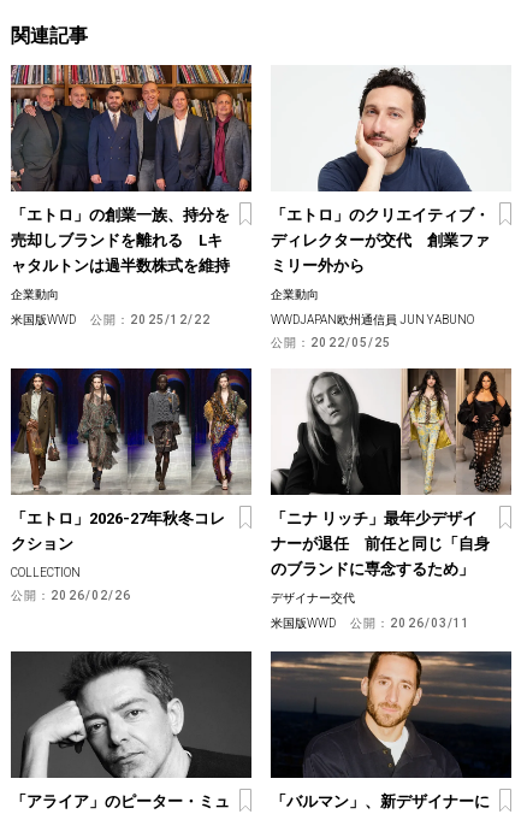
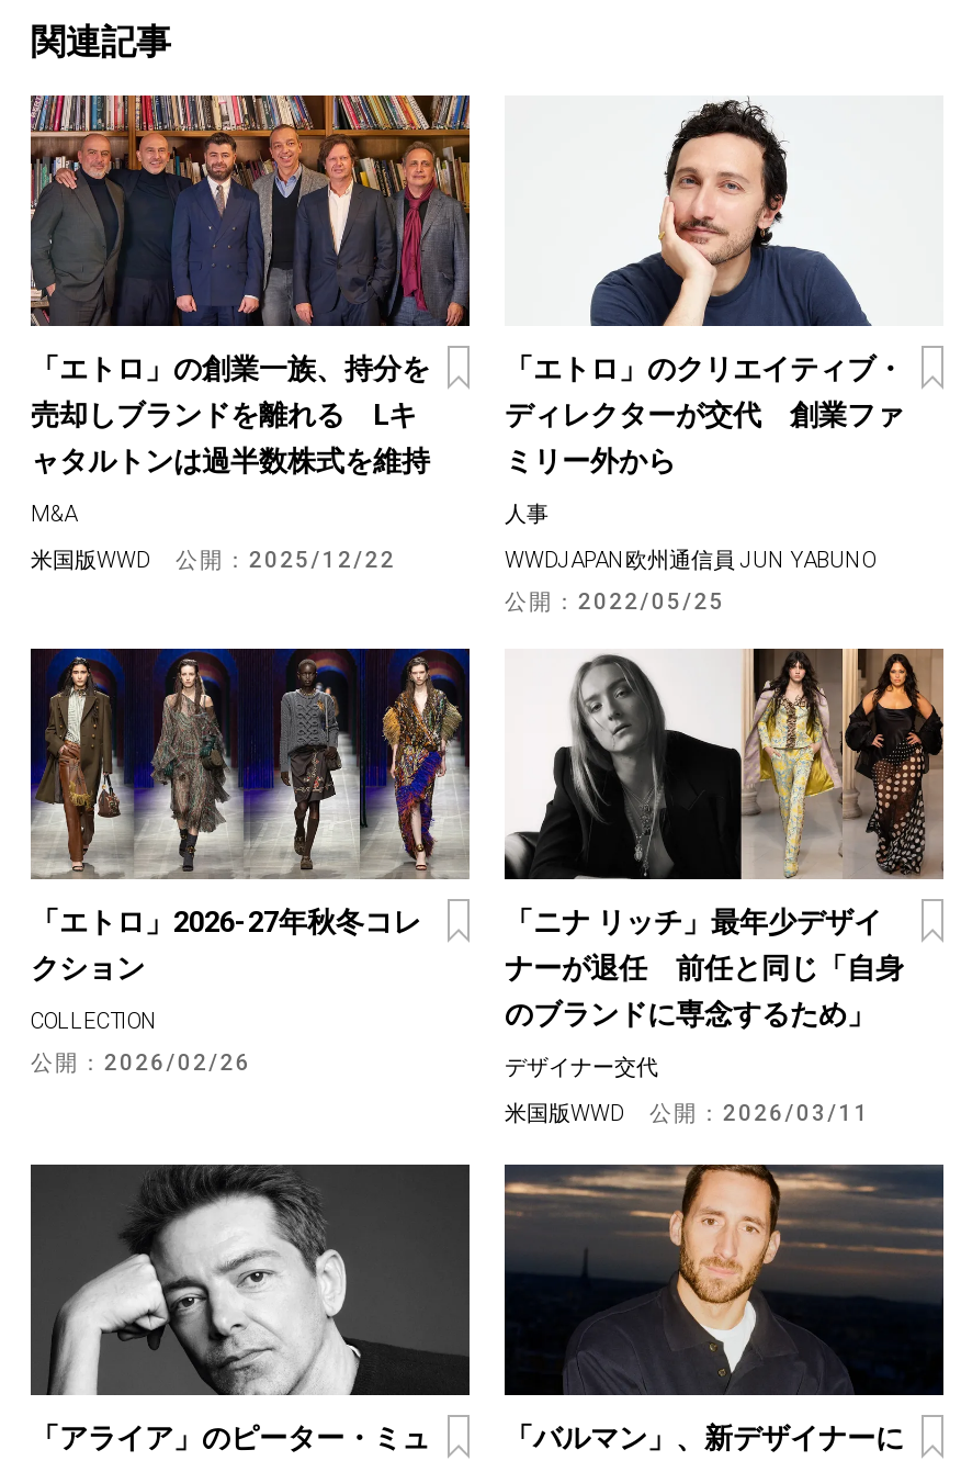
[11,288,59,301] 企業動向 -> [31,502,77,526] M&A
[271,288,319,301] 企業動向 -> [505,502,549,526] 人事

